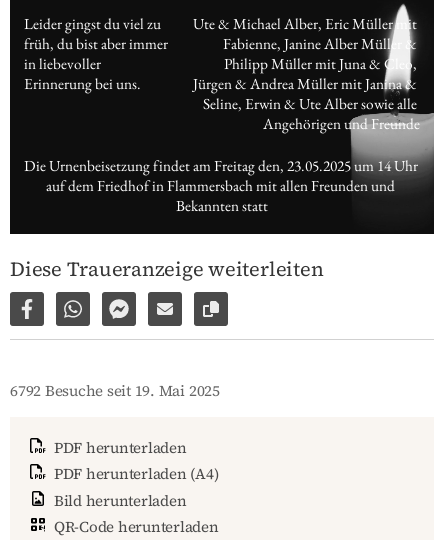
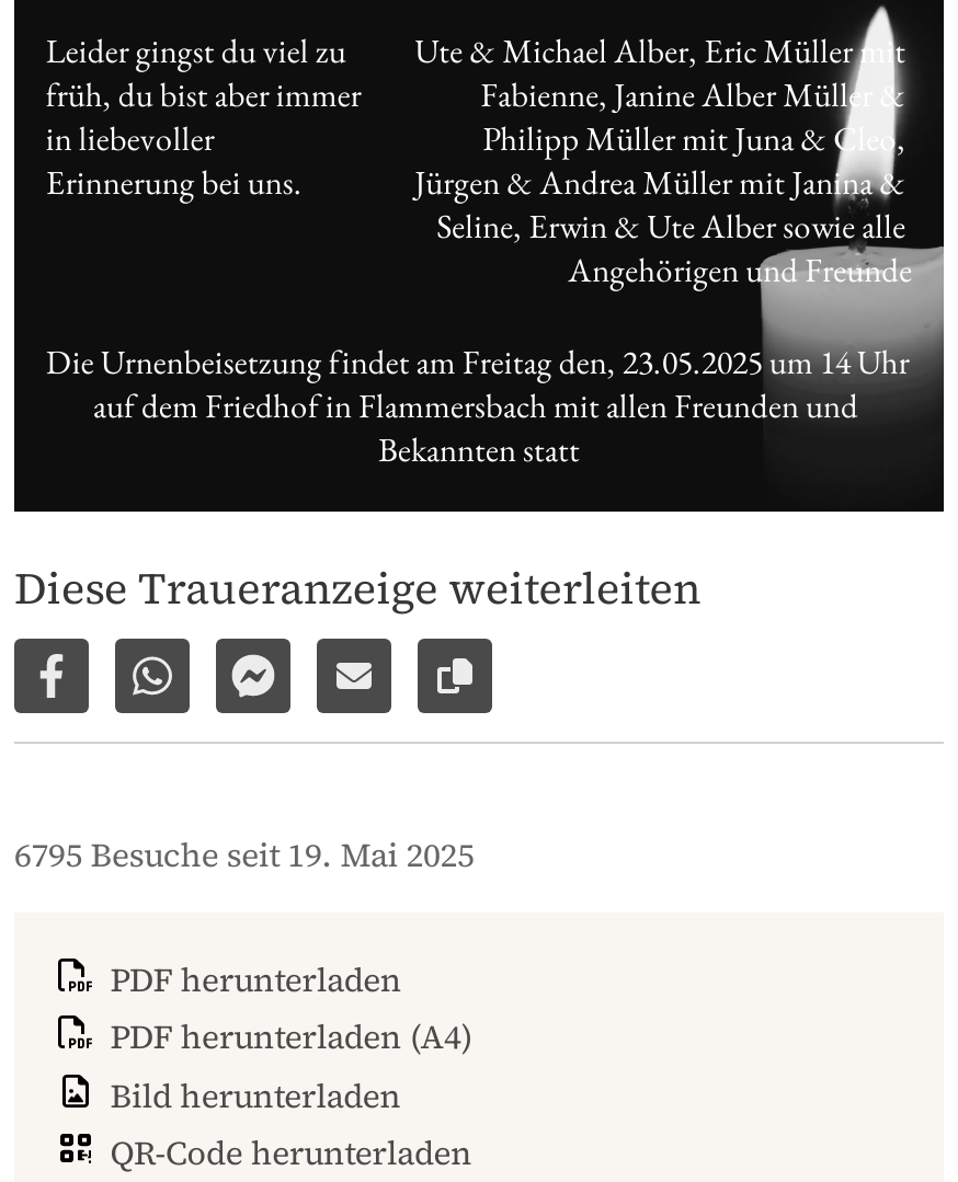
[10,380,220,401] 6792 Besuche seit 19. Mai 2025 -> [14,832,474,878] 6795 Besuche seit 19. Mai 2025

